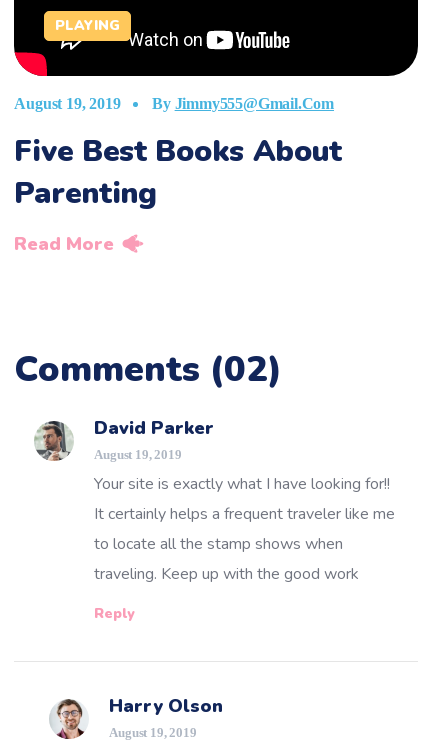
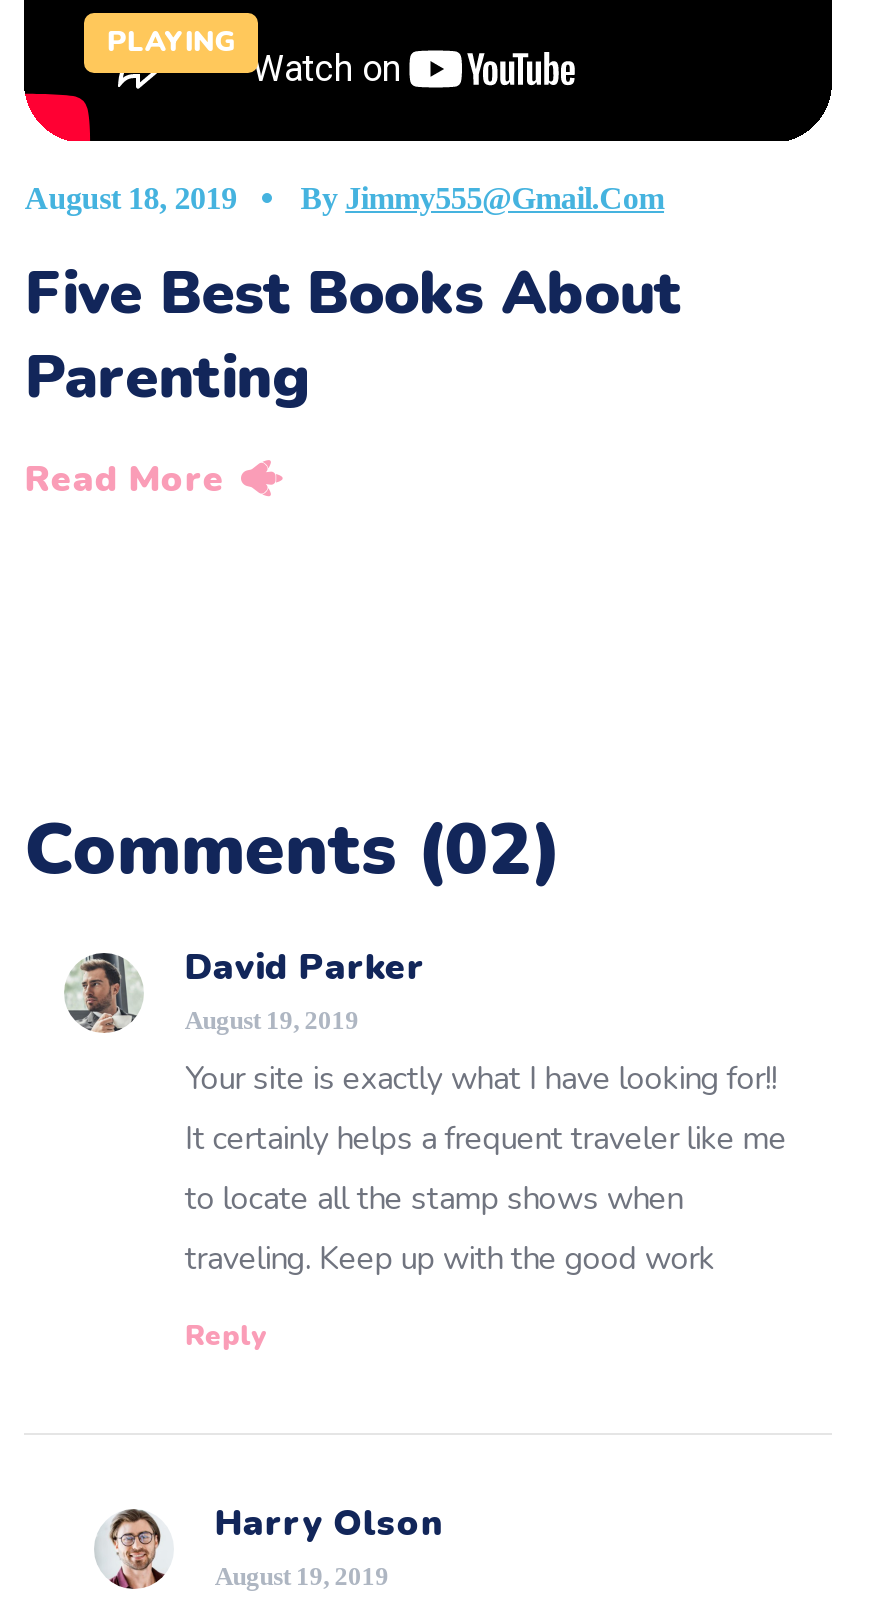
[14,95,334,112] August 19, 2019 By Jimmy555@gmail.com -> [25,181,664,215] August 18, 2019 By Jimmy555@gmail.com

